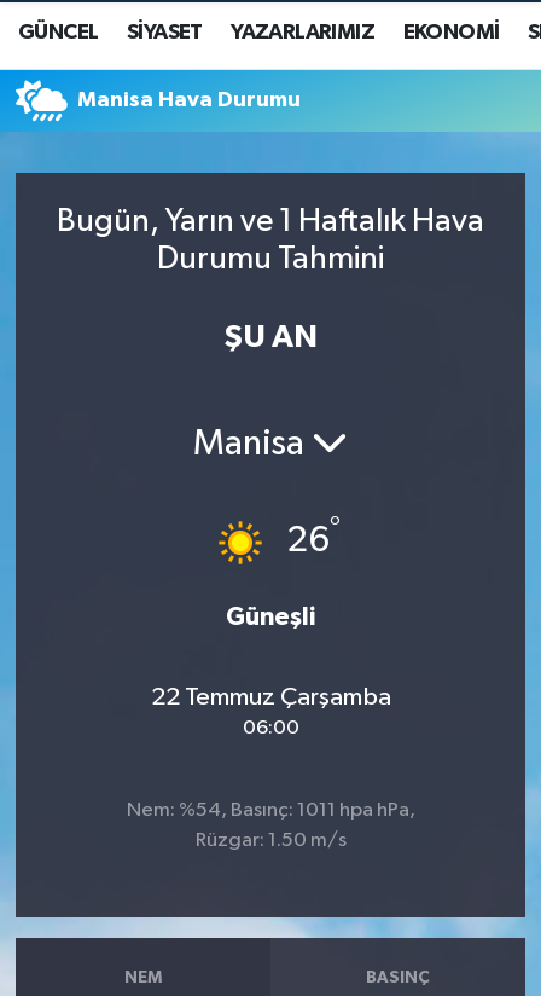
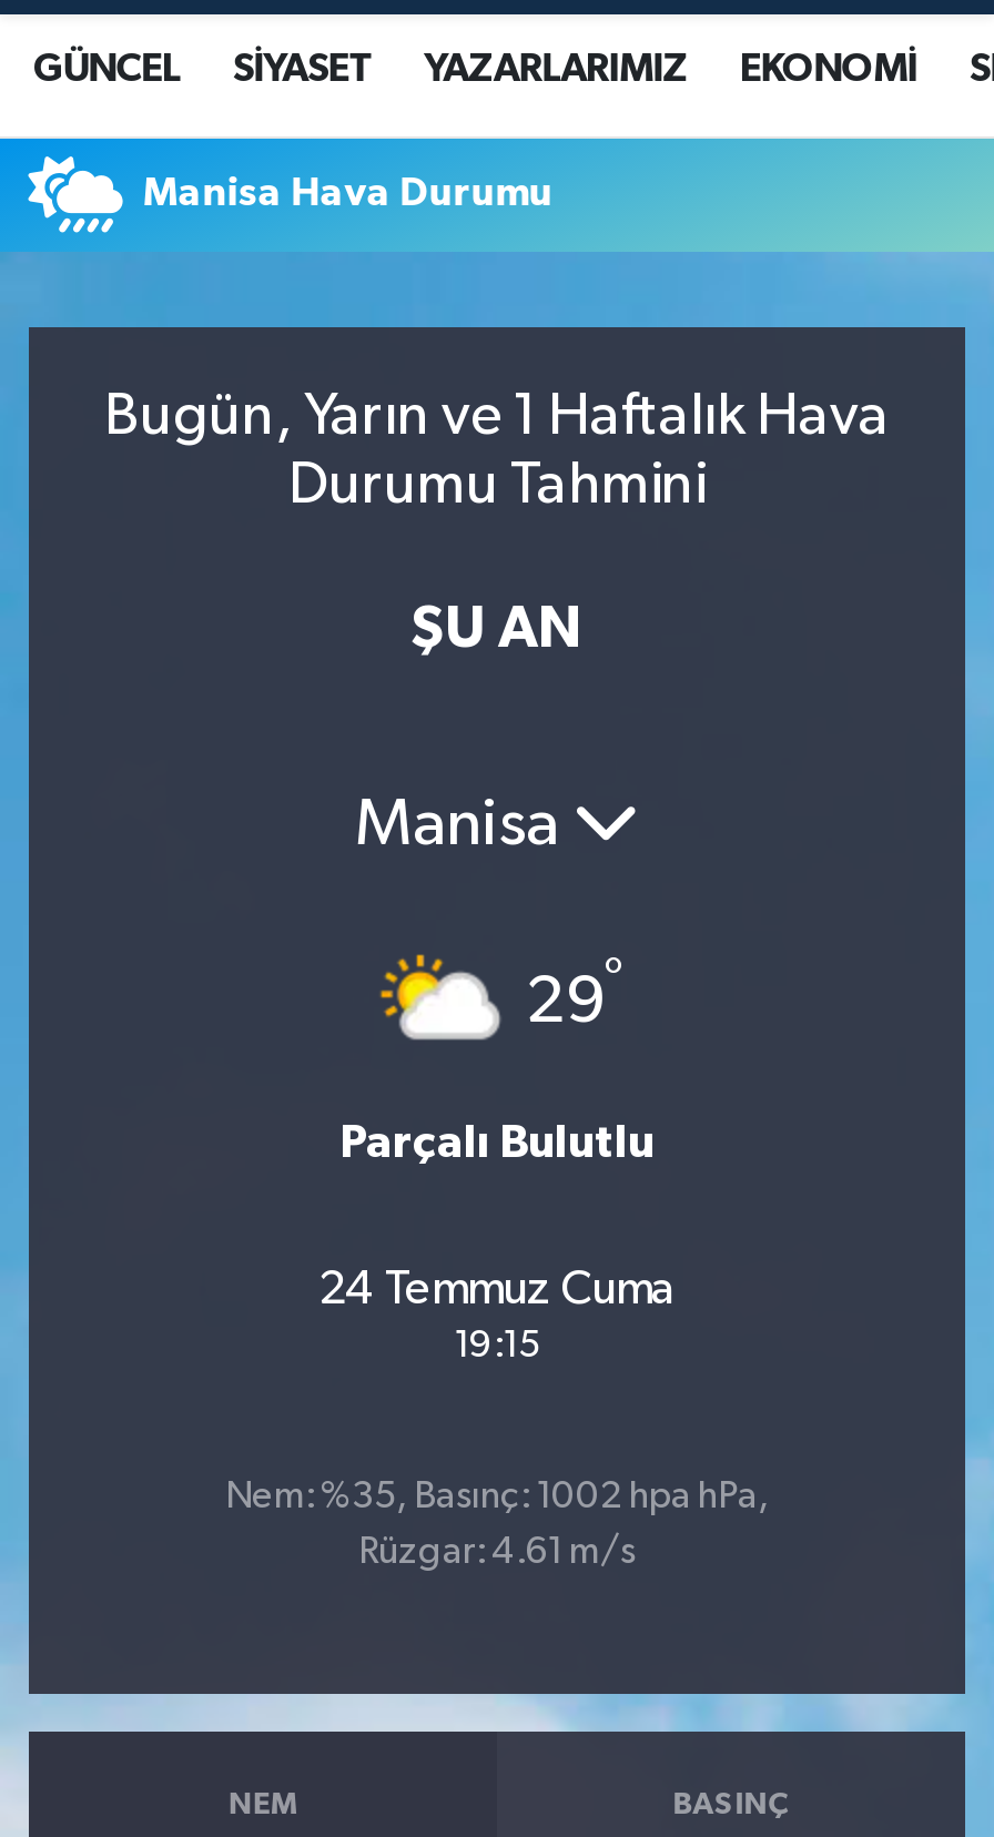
[208,515,340,566] [image] | 26° -> [379,953,623,1044] [image] | 29°
[226,604,315,629] Güneşli -> [339,1118,655,1165] Parçalı Bulutlu
[150,684,391,739] 22 Temmuz Çarşamba | 06:00 -> [318,1266,676,1366] 24 Temmuz Cuma | 19:15
[126,800,415,820] Nem: %54, Basınç: 1011 hpa hPa, -> [225,1478,769,1516] Nem: %35, Basınç: 1002 hpa hPa,
[195,830,346,850] Rüzgar: 1.50 m/s -> [358,1533,636,1571] Rüzgar: 4.61 m/s

